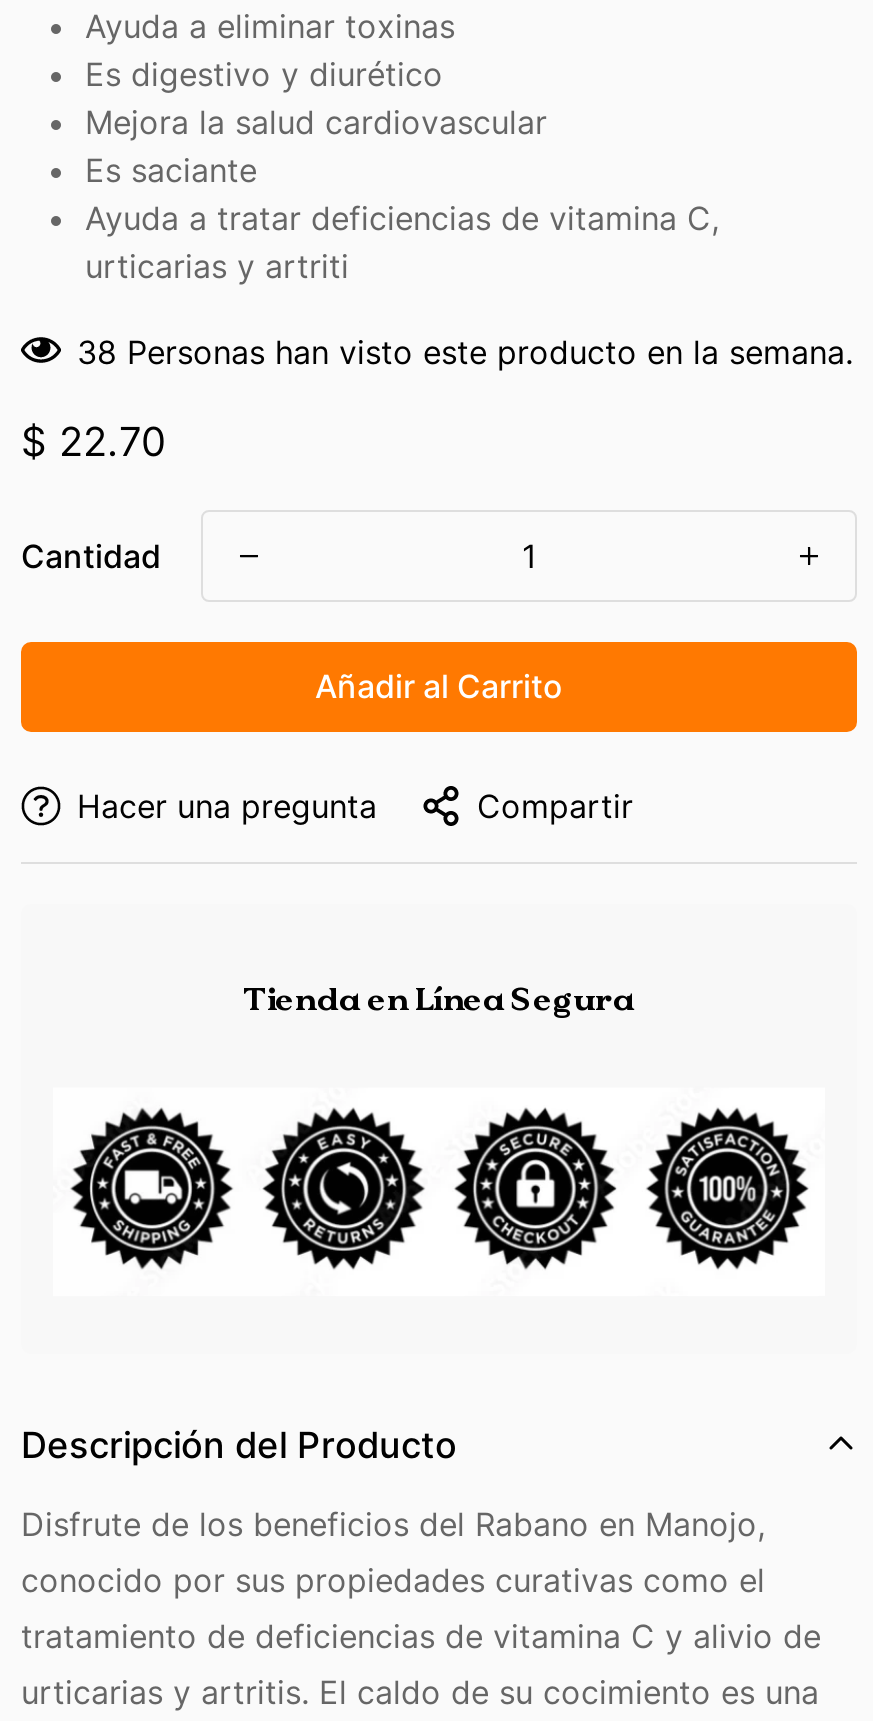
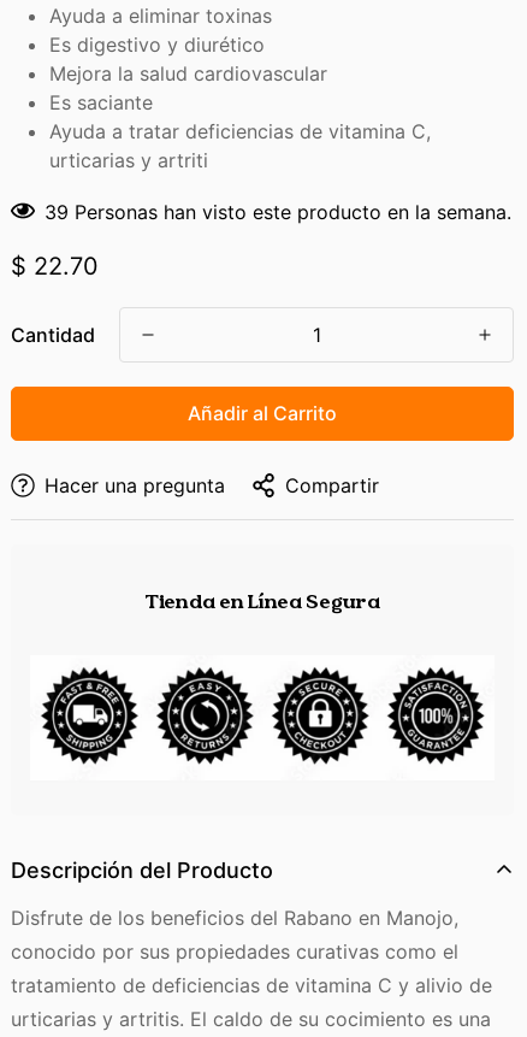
[77,332,853,372] 38 Personas han visto este producto en la semana. -> [45,200,511,224] 39 Personas han visto este producto en la semana.

